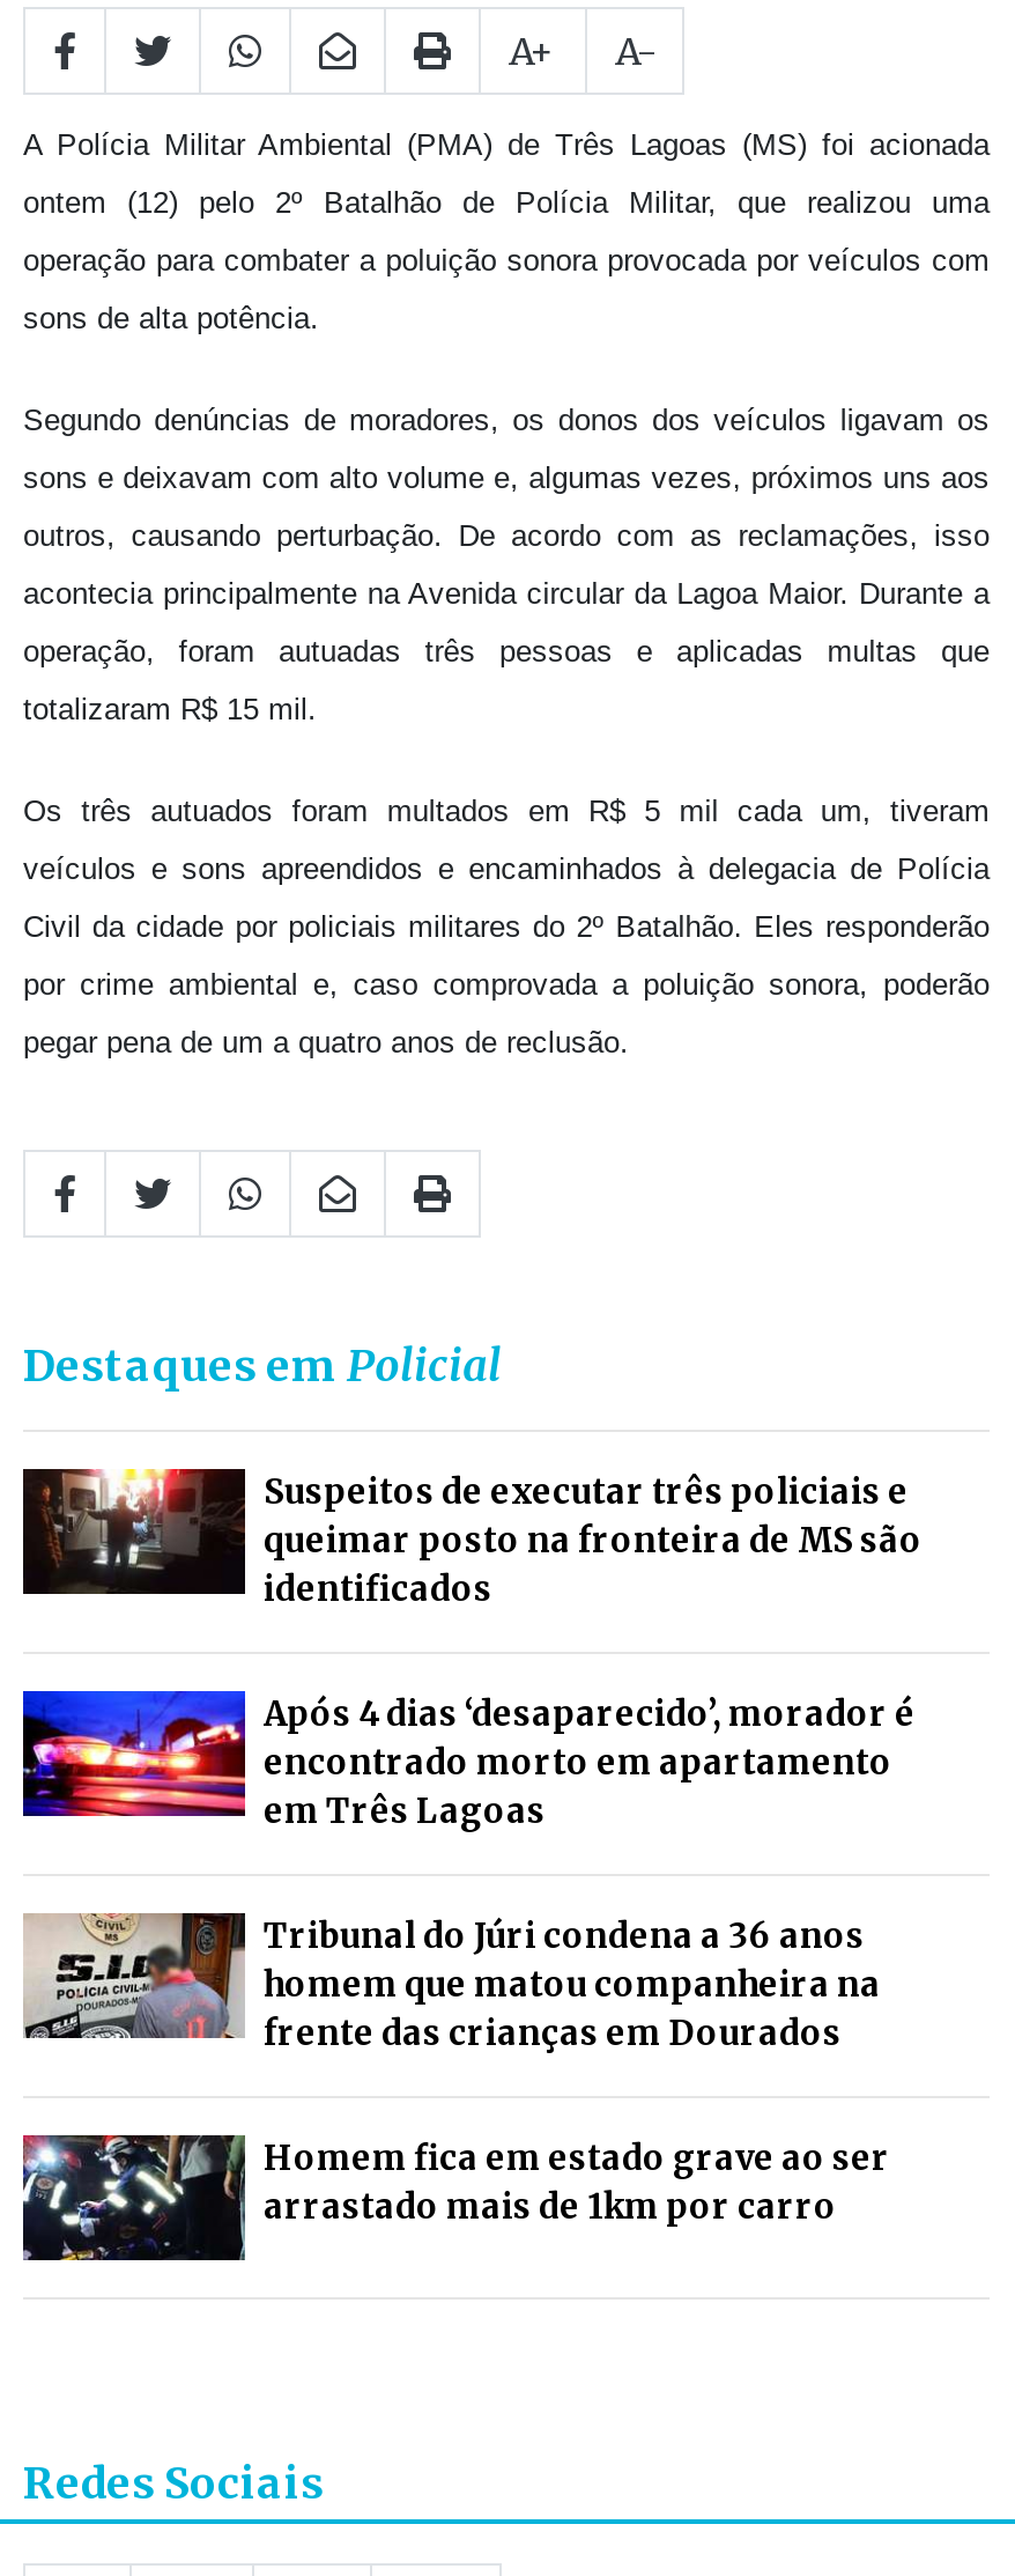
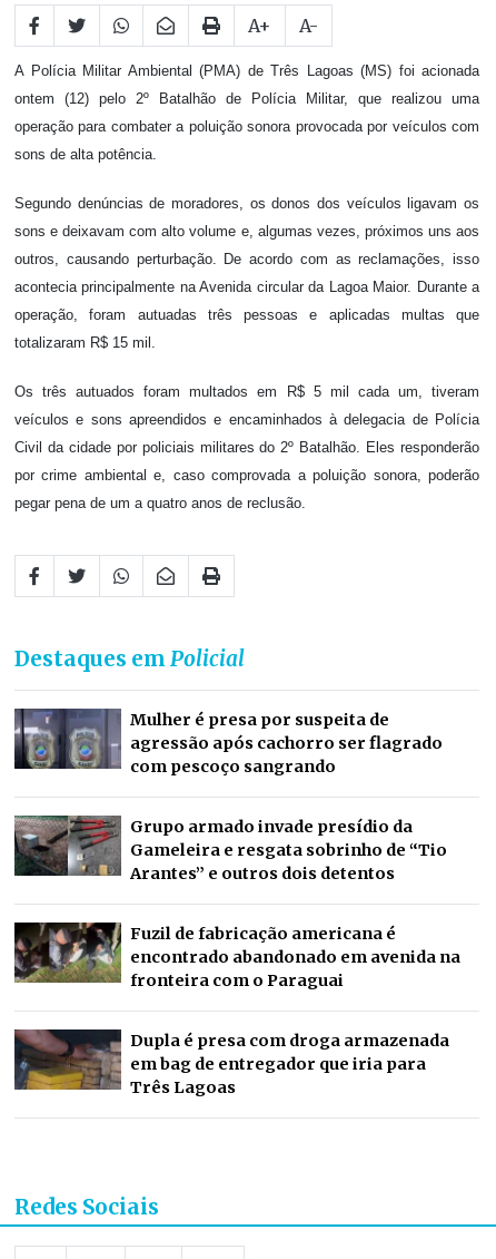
[21,1467,923,1610] [image] | Suspeitos de executar três policiais e | queimar posto na fronteira de MS são | identificados -> [13,707,443,777] [image] | Mulher é presa por suspeita de | agressão após cachorro ser flagrado | com pescoço sangrando
[21,1689,916,1832] [image] | Após 4 dias ‘desaparecido’, morador é | encontrado morto em apartamento | em Três Lagoas -> [13,814,447,884] [image] | Grupo armado invade presídio da | Gameleira e resgata sobrinho de “Tio | Arantes” e outros dois detentos
[23,1911,881,2055] [image] | Tribunal do Júri condena a 36 anos | homem que matou companheira na | frente das crianças em Dourados -> [13,921,460,991] [image] | Fuzil de fabricação americana é | encontrado abandonado em avenida na | fronteira com o Paraguai
[21,2133,890,2263] [image] | Homem fica em estado grave ao ser | arrastado mais de 1km por carro -> [13,1028,449,1098] [image] | Dupla é presa com droga armazenada | em bag de entregador que iria para | Três Lagoas

